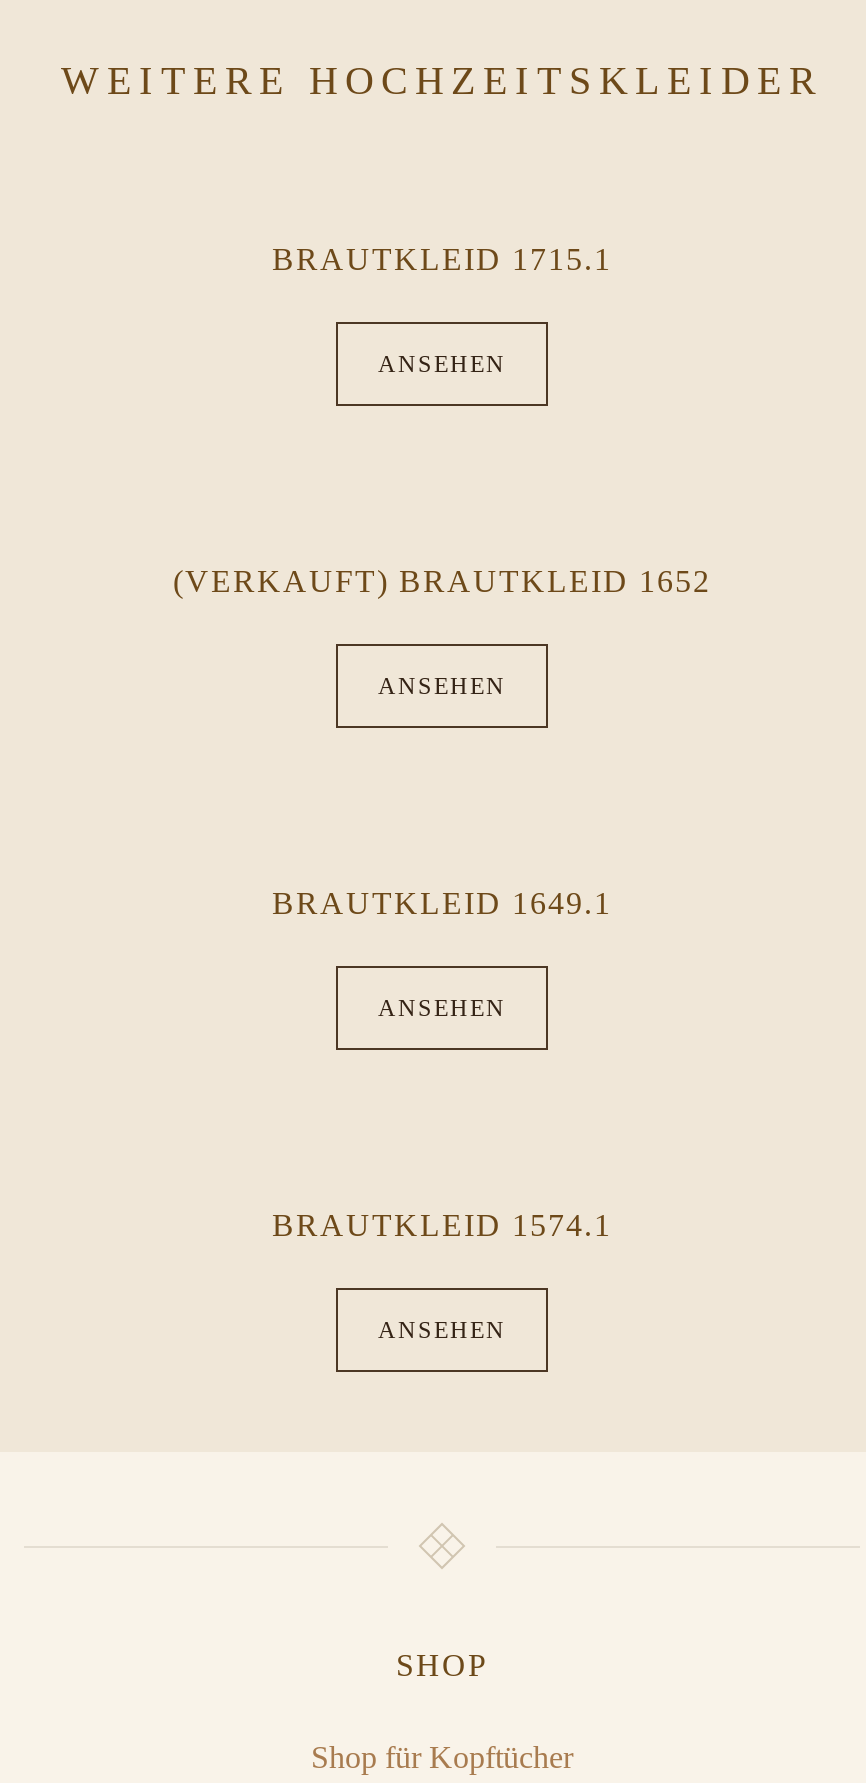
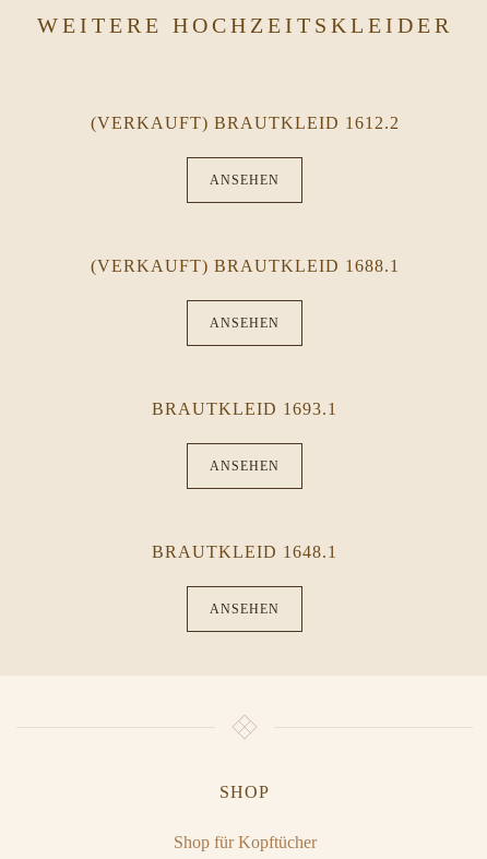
[272,242,612,276] BRAUTKLEID 1715.1 -> [90,114,399,132] (VERKAUFT) BRAUTKLEID 1612.2
[173,564,711,598] (VERKAUFT) BRAUTKLEID 1652 -> [90,256,399,275] (VERKAUFT) BRAUTKLEID 1688.1
[272,886,612,920] BRAUTKLEID 1649.1 -> [152,399,337,418] BRAUTKLEID 1693.1
[272,1208,612,1242] BRAUTKLEID 1574.1 -> [152,542,337,561] BRAUTKLEID 1648.1

